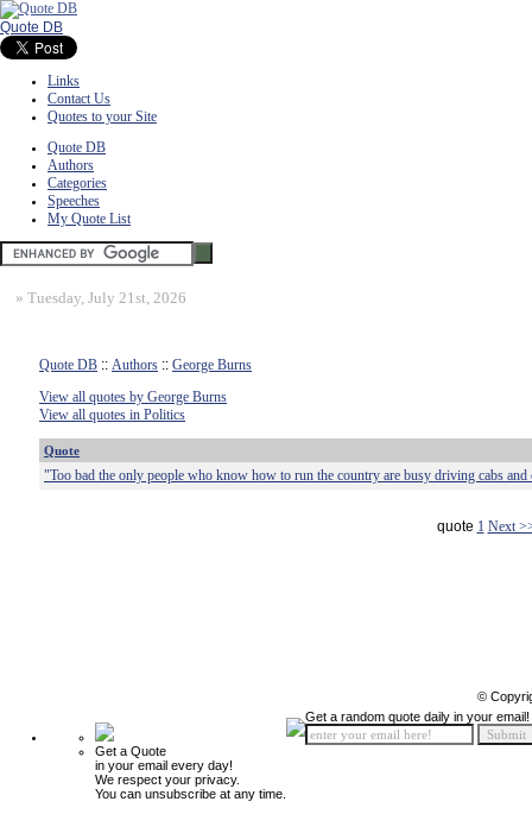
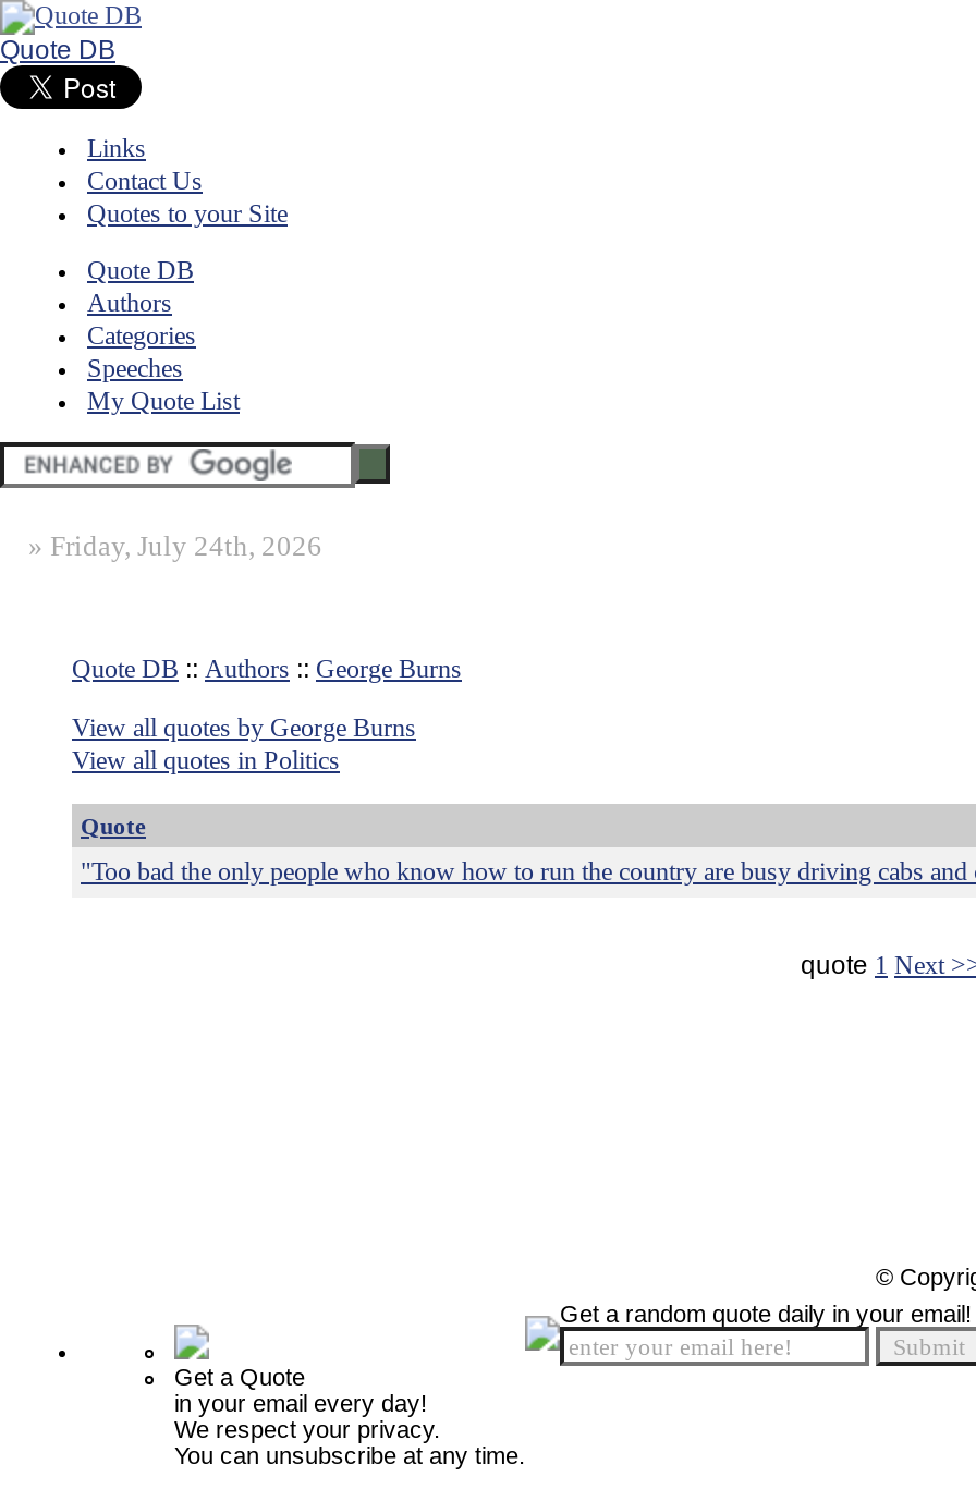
[15,289,186,307] » Tuesday, July 21st, 2026 -> [28,529,322,562] » Friday, July 24th, 2026

